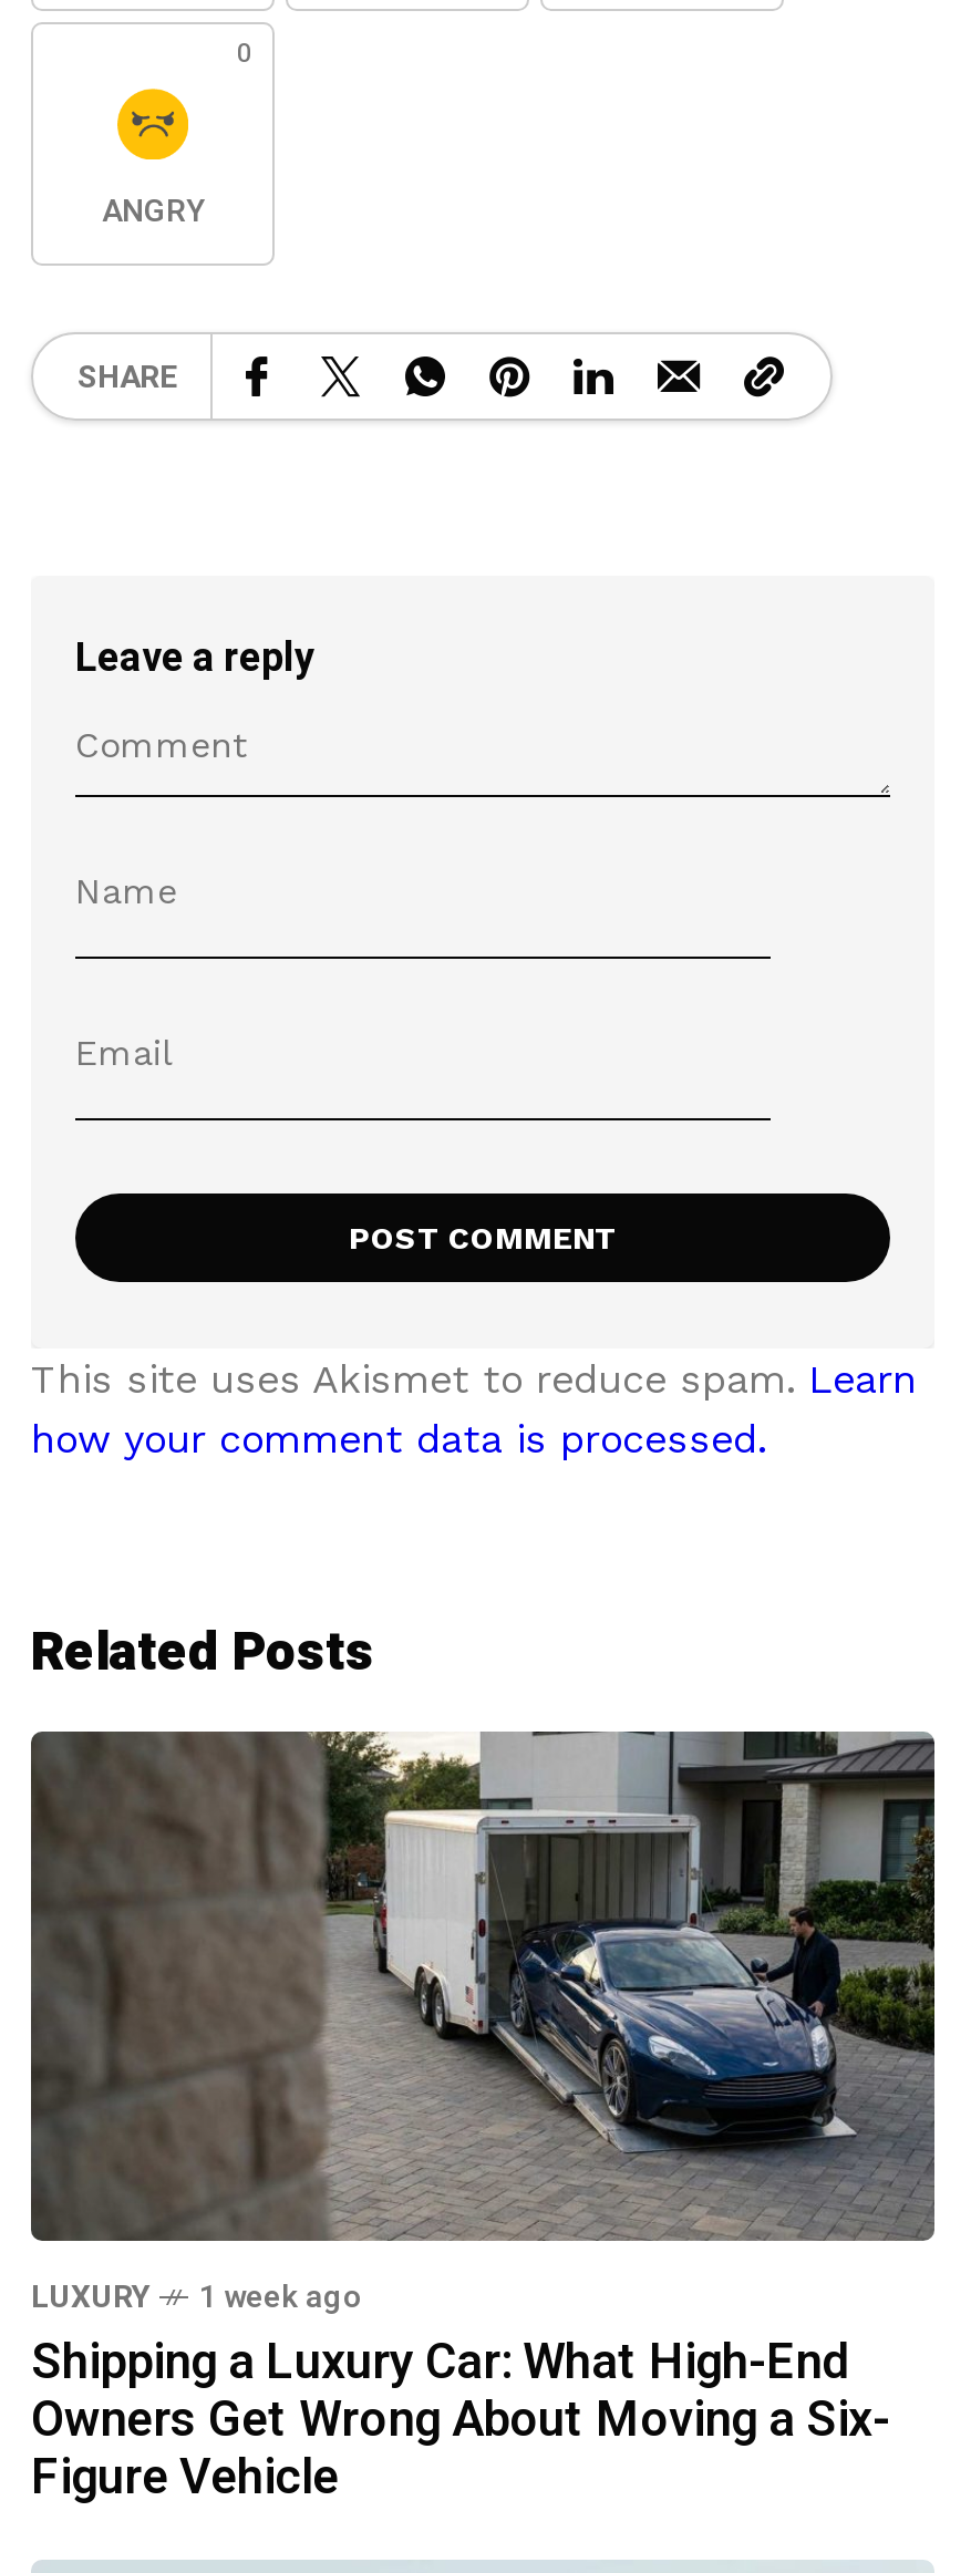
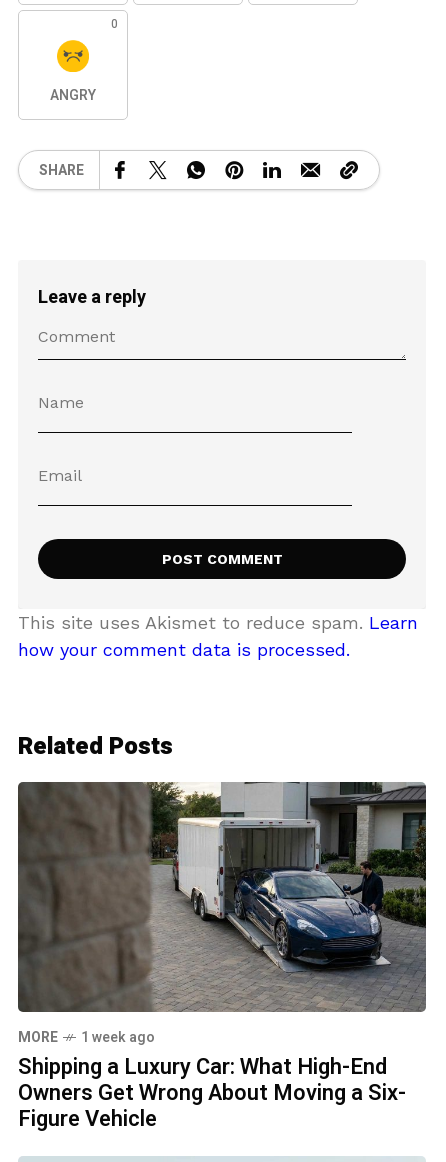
[31,2274,148,2321] LUXURY -> [18,1027,58,1048] MORE

